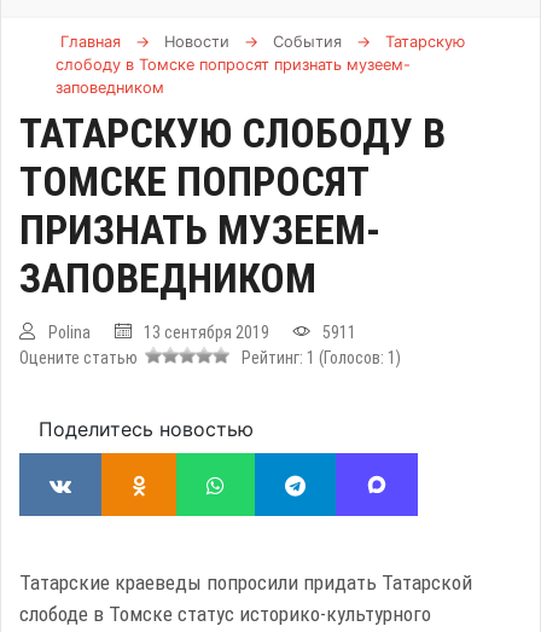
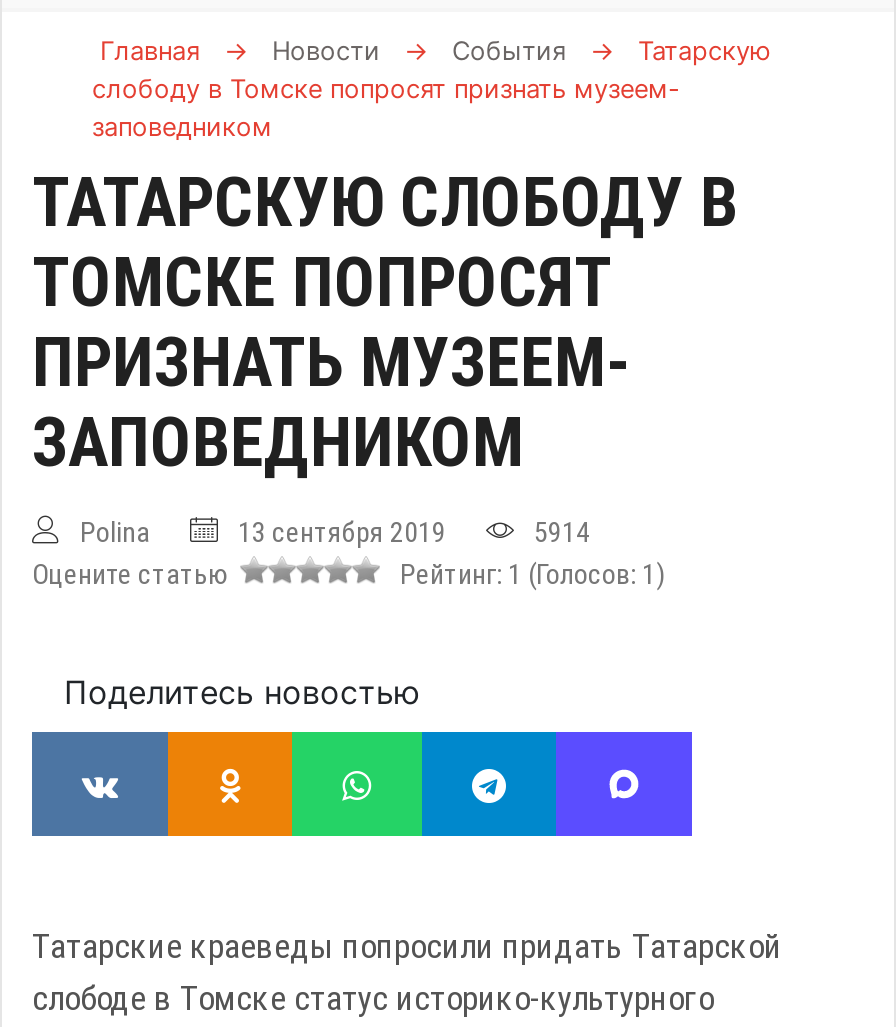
[322,323,356,342] 5911 -> [534,516,590,548] 5914

